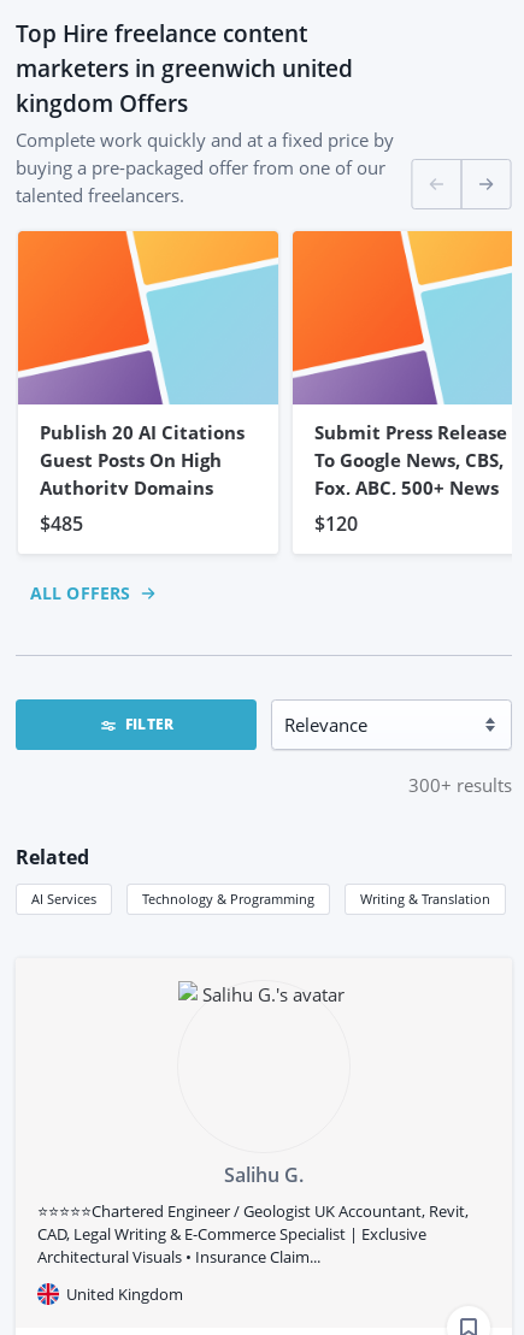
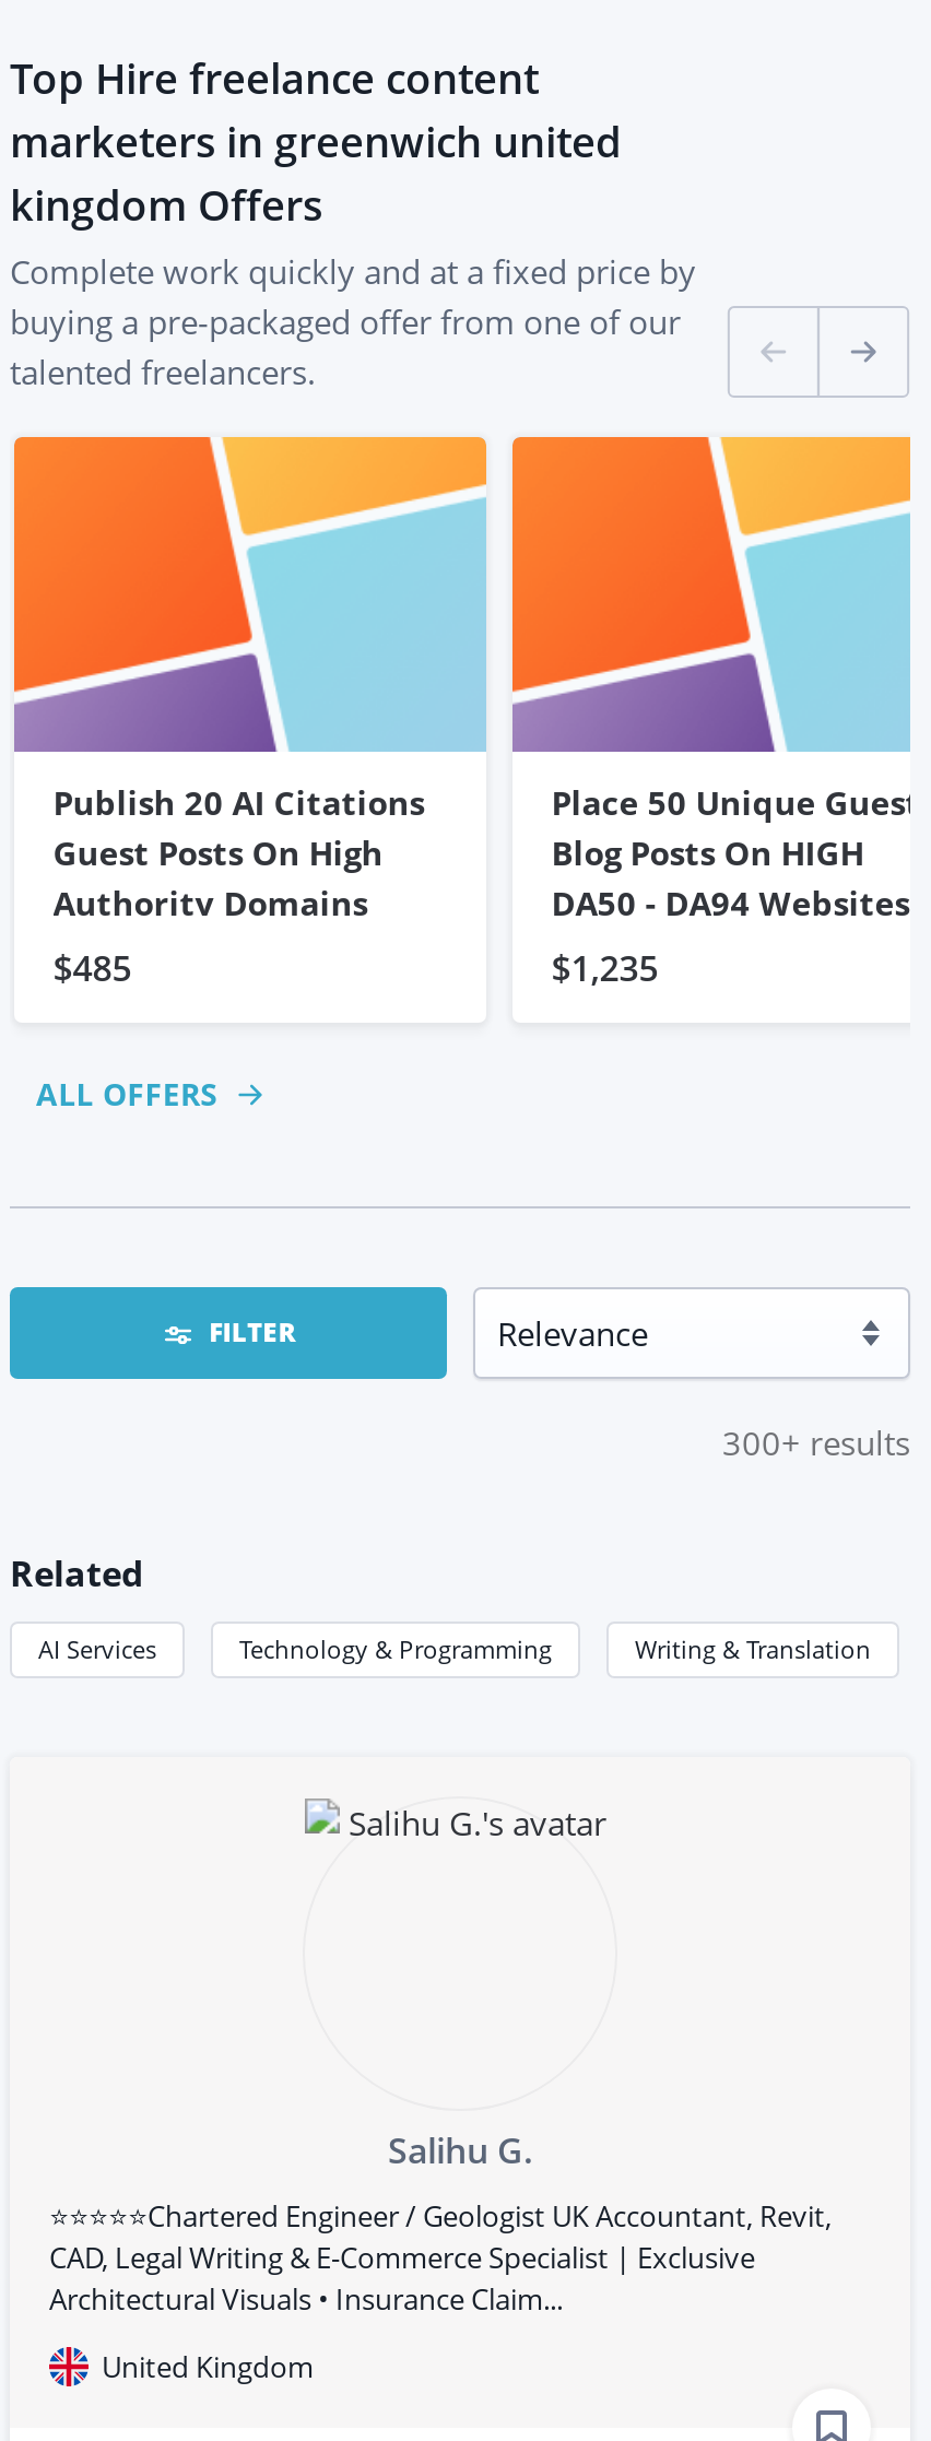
[314,420,507,537] Submit Press Release | To Google News, CBS, | Fox, ABC, 500+ News | $120 -> [551,780,921,993] Place 50 Unique Guest | Blog Posts On HIGH | DA50 - DA94 Websites | $1,235

